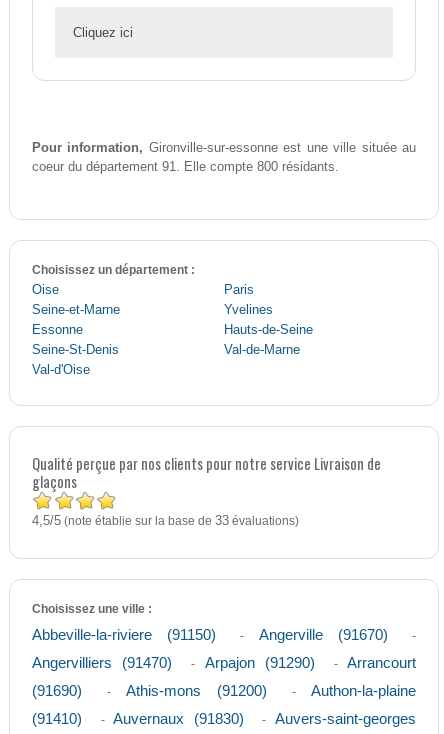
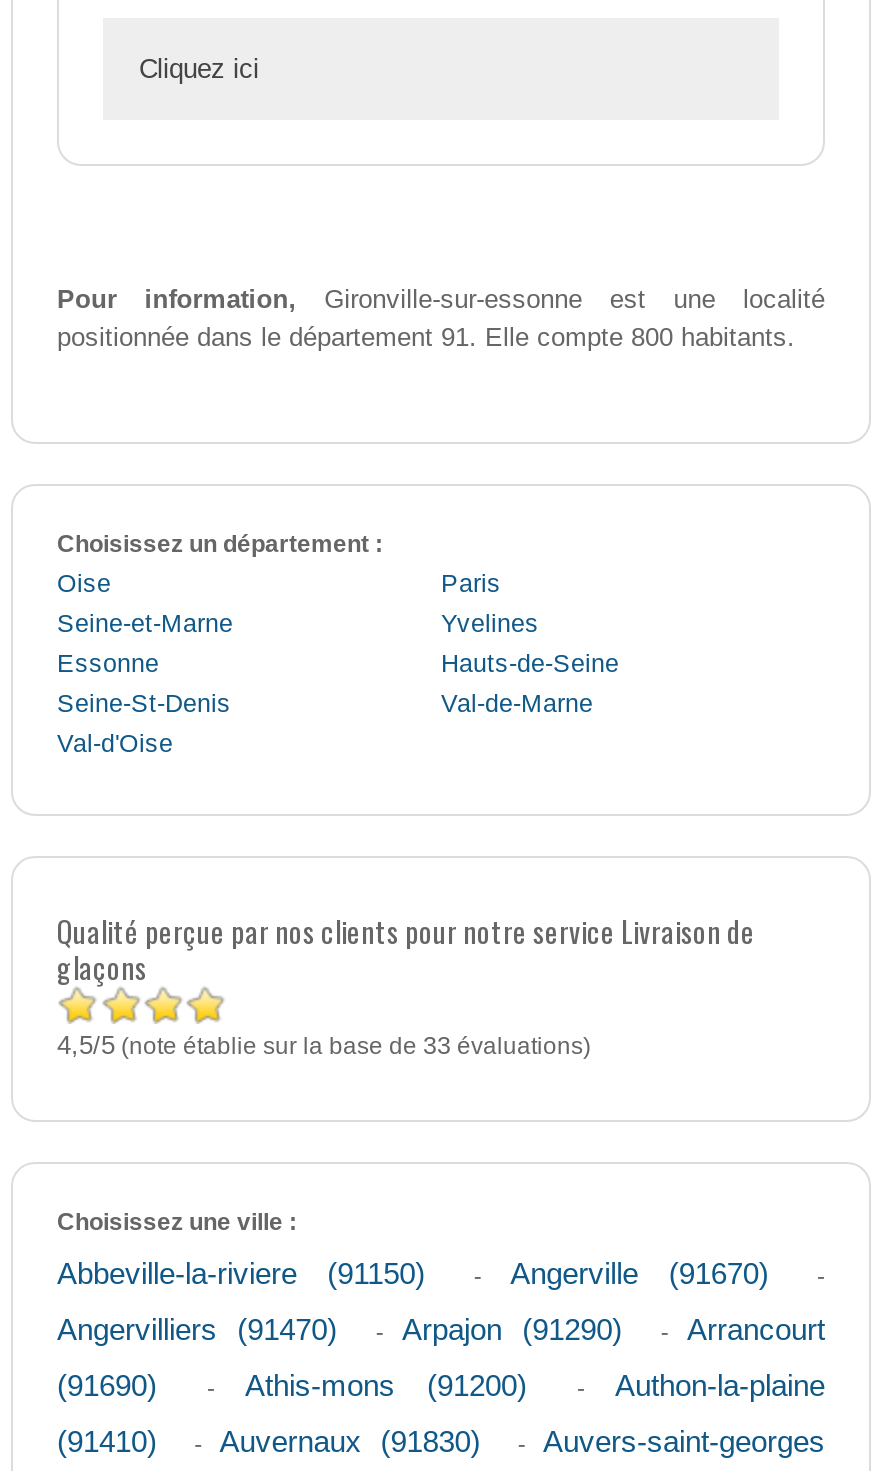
[32,140,416,174] Pour information, Gironville-sur-essonne est une ville située au | coeur du département 91. Elle compte 800 résidants. -> [57,285,825,353] Pour information, Gironville-sur-essonne est une localité | positionnée dans le département 91. Elle compte 800 habitants.

